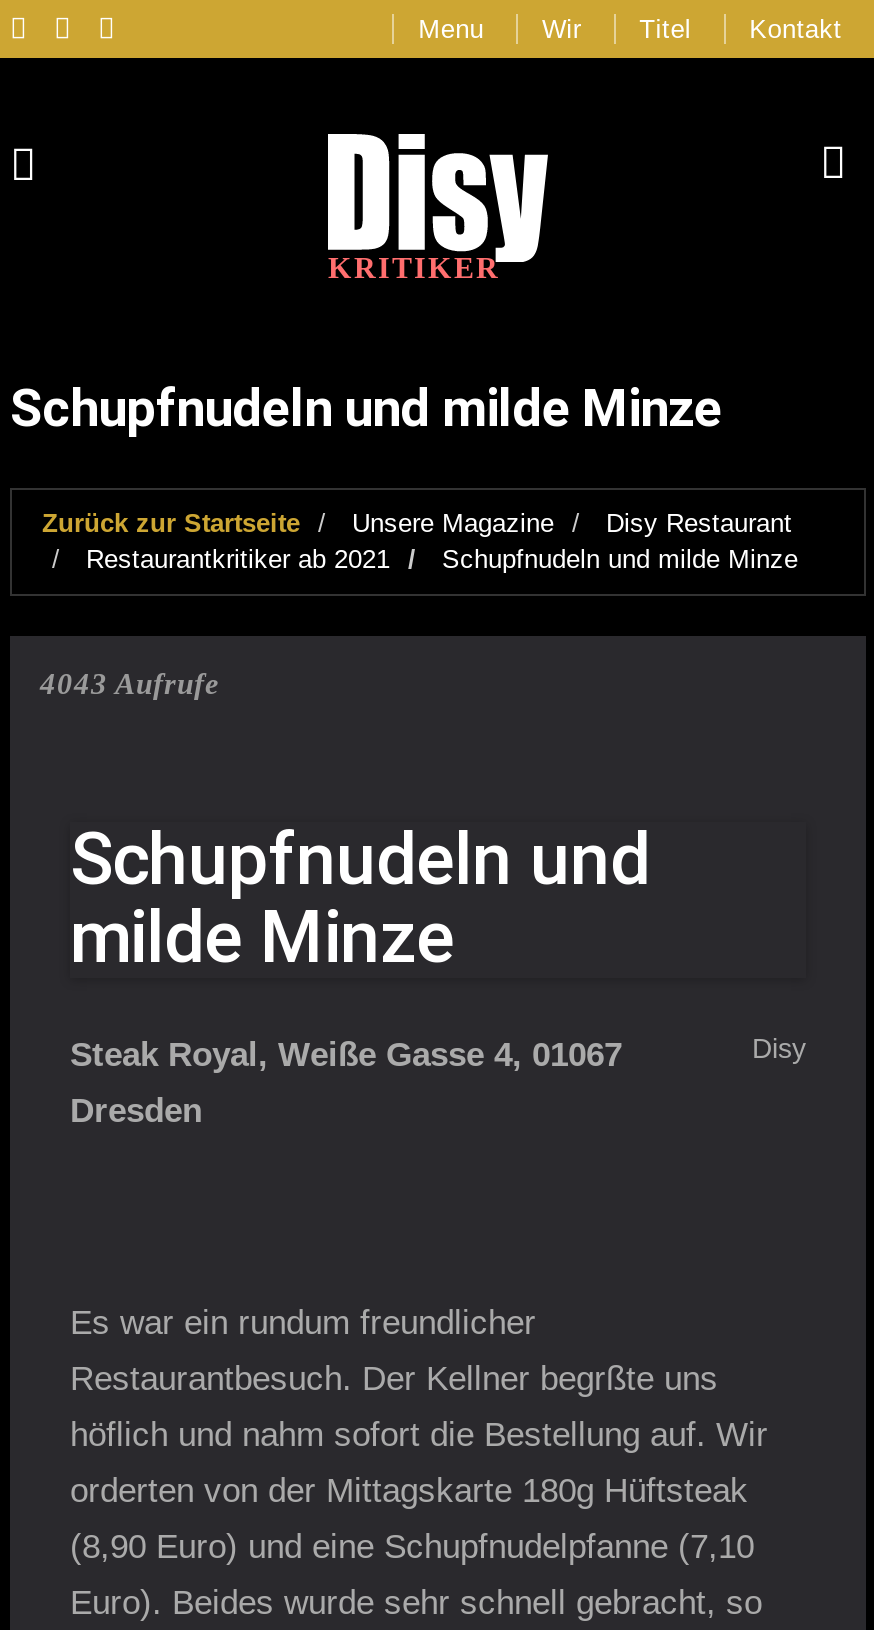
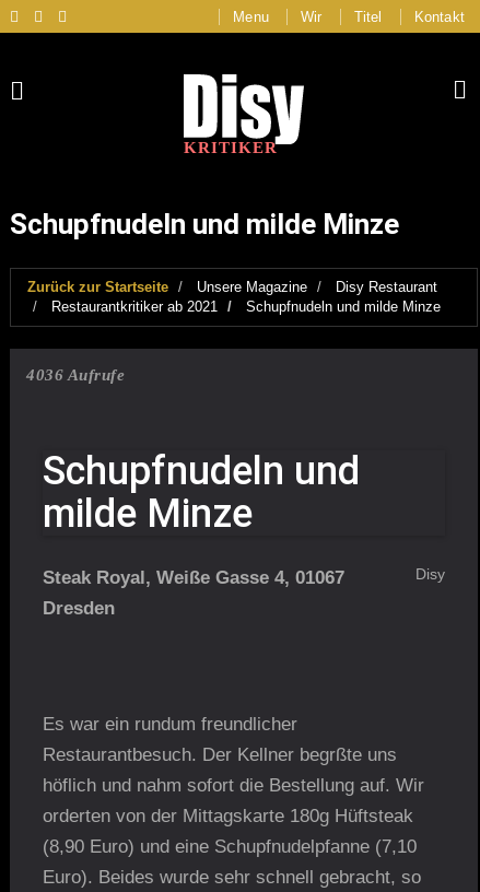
[40,667,220,699] 4043 Aufrufe -> [26,366,125,383] 4036 Aufrufe

